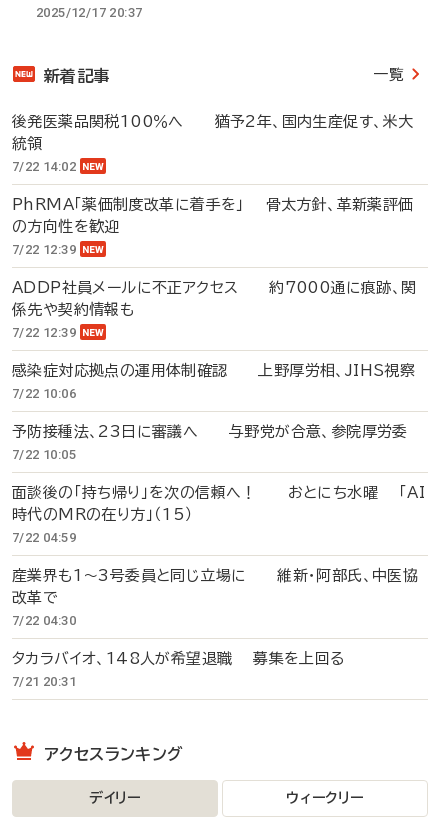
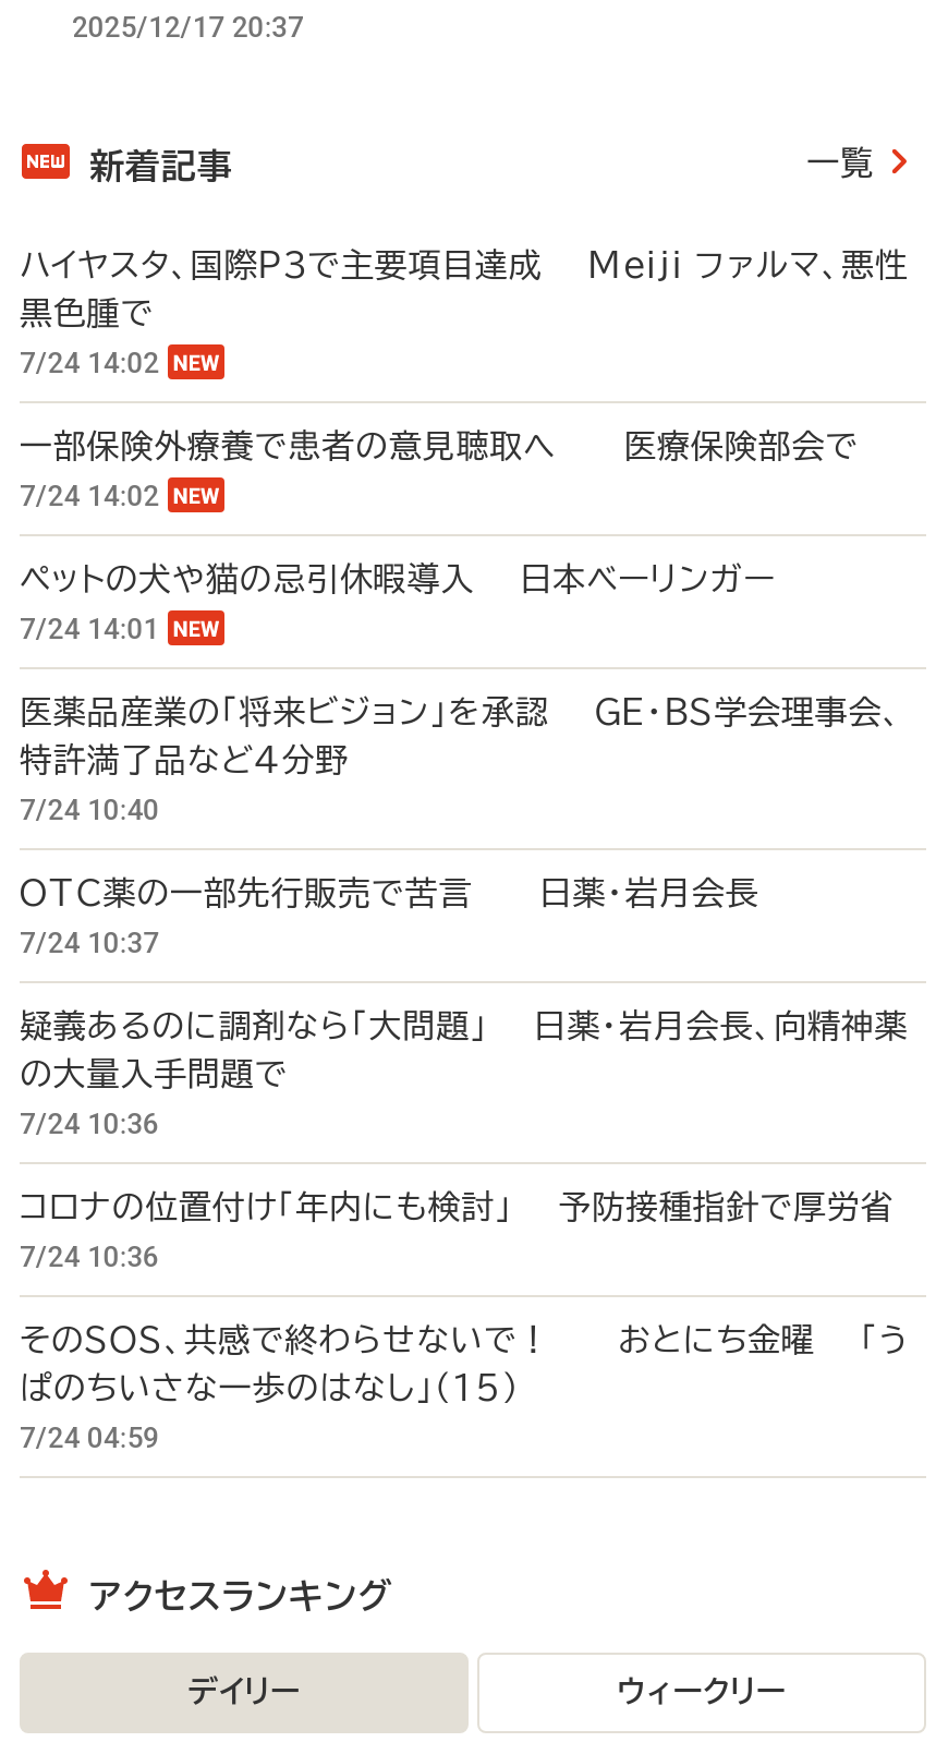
[12,114,425,689] 後発医薬品関税100％へ 猶予2年、国内生産促す、米大 | 統領 | 7/22 14:02 | PhRMA「薬価制度改革に着手を」 骨太方針、革新薬評価 | の方向性を歓迎 | 7/22 12:39 | ADDP社員メールに不正アクセス 約7000通に痕跡、関 | 係先や契約情報も | 7/22 12:39 | 感染症対応拠点の運用体制確認 上野厚労相、JIHS視察 | 7/22 10:06 | 予防接種法、23日に審議へ 与野党が合意、参院厚労委 | 7/22 10:05 | 面談後の「持ち帰り」を次の信頼へ！ おとにち水曜 「AI | 時代のMRの在り方」（15） | 7/22 04:59 | 産業界も1～3号委員と同じ立場に 維新・阿部氏、中医協 | 改革で | 7/22 04:30 | タカラバイオ、148人が希望退職 募集を上回る | 7/21 20:31 -> [20,249,910,1454] ハイヤスタ、国際P3で主要項目達成 Meiji ファルマ、悪性 | 黒色腫で | 7/24 14:02 | 一部保険外療養で患者の意見聴取へ 医療保険部会で | 7/24 14:02 | ペットの犬や猫の忌引休暇導入 日本ベーリンガー | 7/24 14:01 | 医薬品産業の「将来ビジョン」を承認 GE・BS学会理事会、 | 特許満了品など4分野 | 7/24 10:40 | OTC薬の一部先行販売で苦言 日薬・岩月会長 | 7/24 10:37 | 疑義あるのに調剤なら「大問題」 日薬・岩月会長、向精神薬 | の大量入手問題で | 7/24 10:36 | コロナの位置付け「年内にも検討」 予防接種指針で厚労省 | 7/24 10:36 | そのSOS、共感で終わらせないで！ おとにち金曜 「う | ぱのちいさな一歩のはなし」（15） | 7/24 04:59

